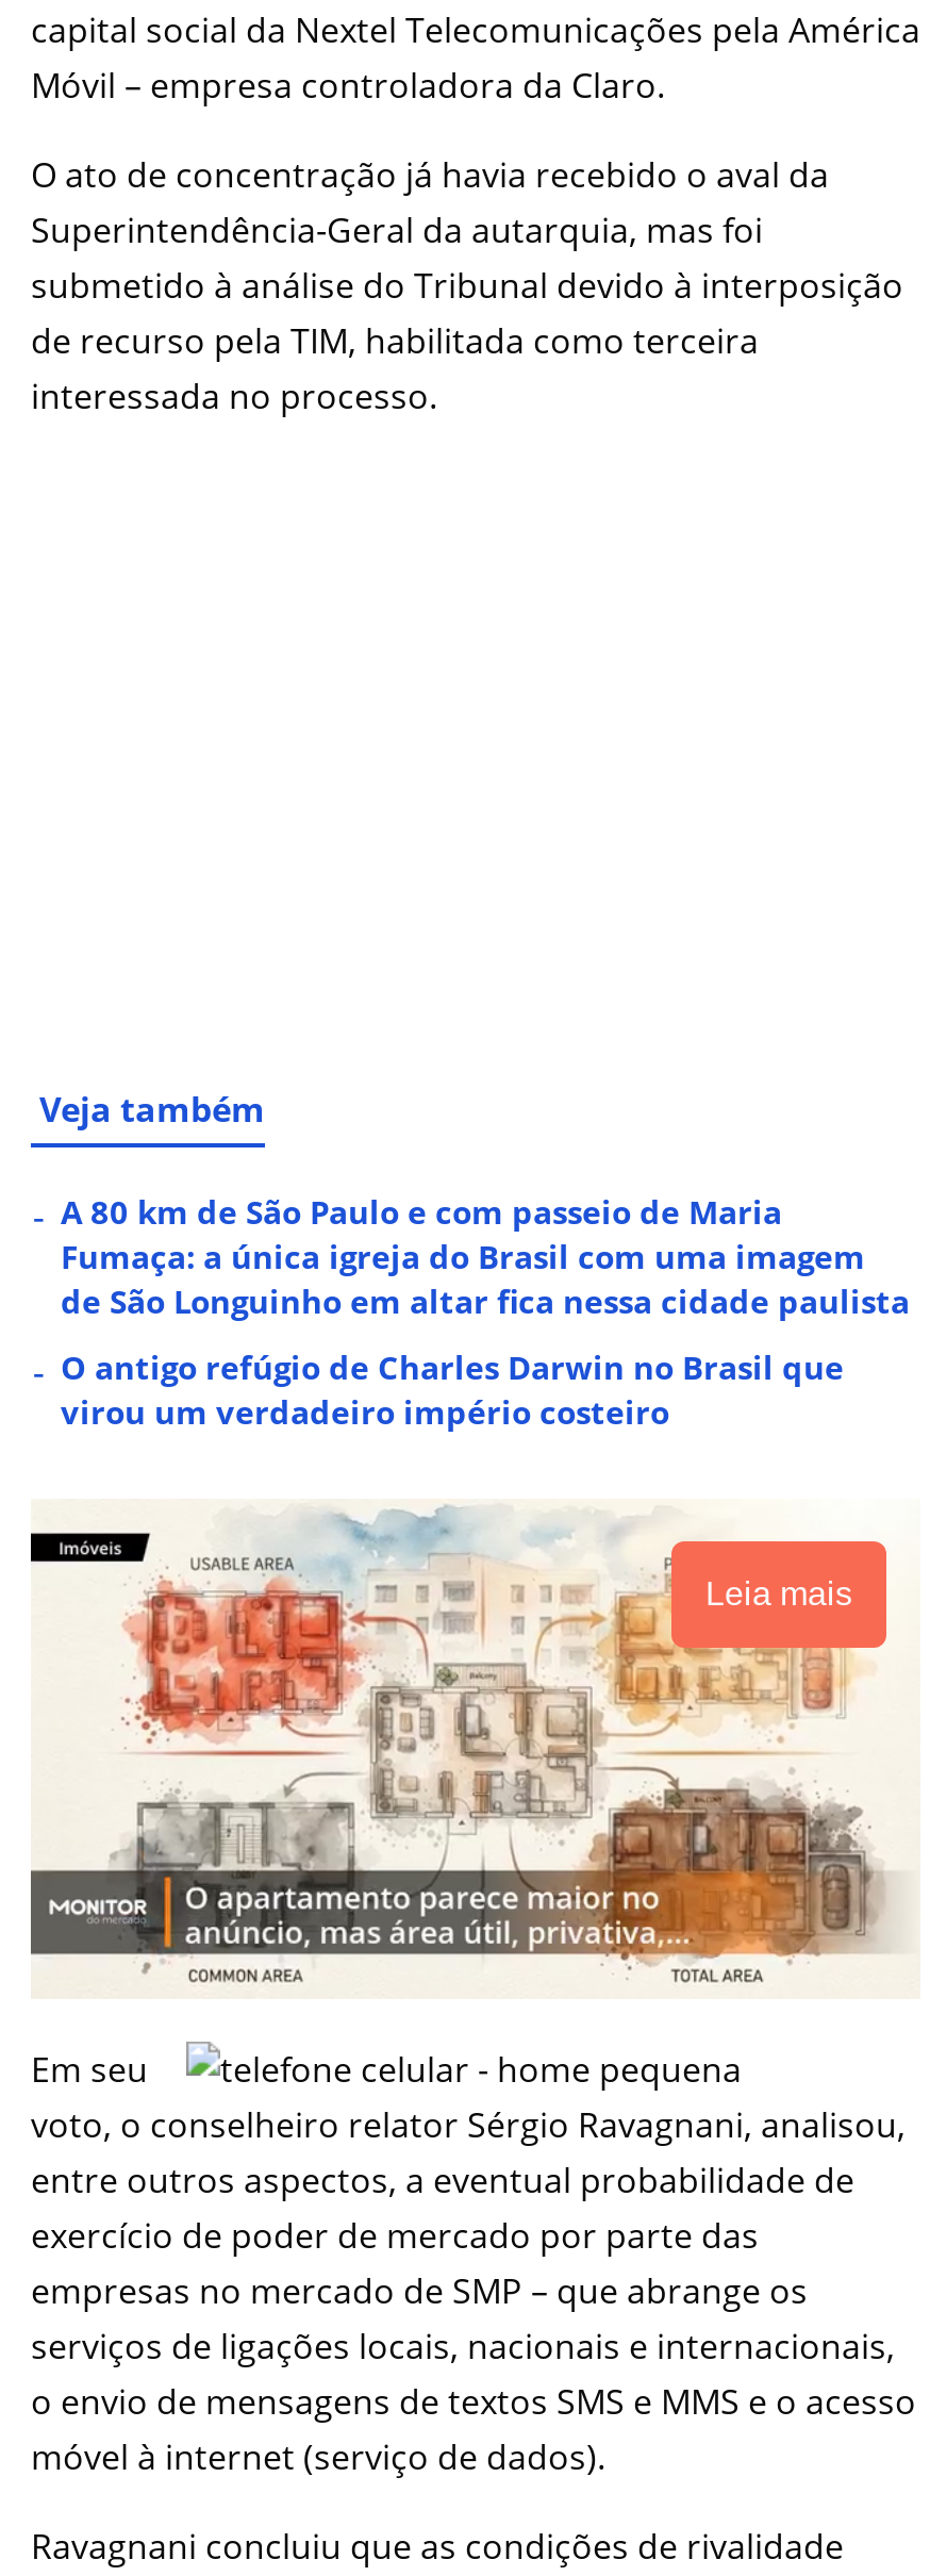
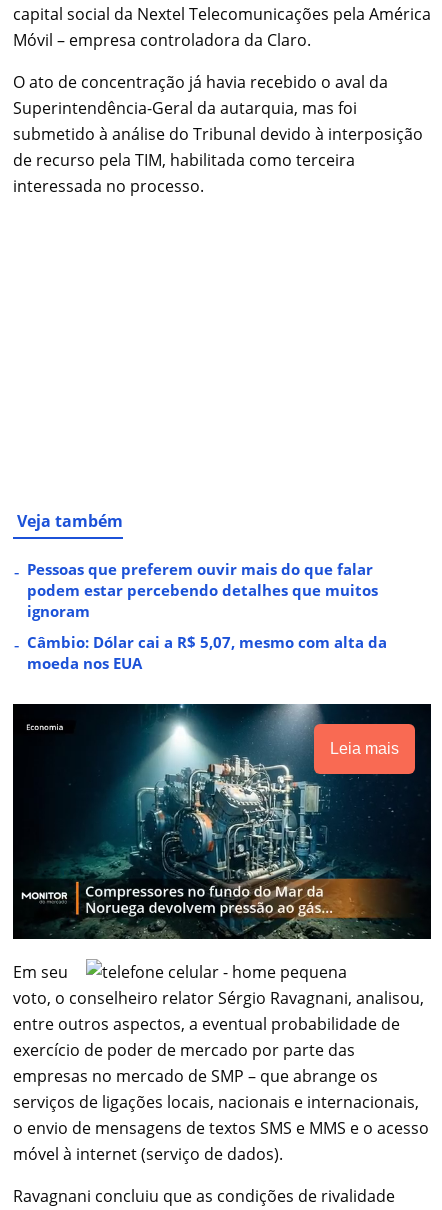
[61,1190,910,1322] A 80 km de São Paulo e com passeio de Maria | Fumaça: a única igreja do Brasil com uma imagem | de São Longuinho em altar fica nessa cidade paulista -> [27,559,378,621] Pessoas que preferem ouvir mais do que falar | podem estar percebendo detalhes que muitos | ignoram
[61,1345,844,1432] O antigo refúgio de Charles Darwin no Brasil que | virou um verdadeiro império costeiro -> [27,632,387,673] Câmbio: Dólar cai a R$ 5,07, mesmo com alta da | moeda nos EUA
[29,1499,920,1999] [image] -> [12,703,432,940] [image]

